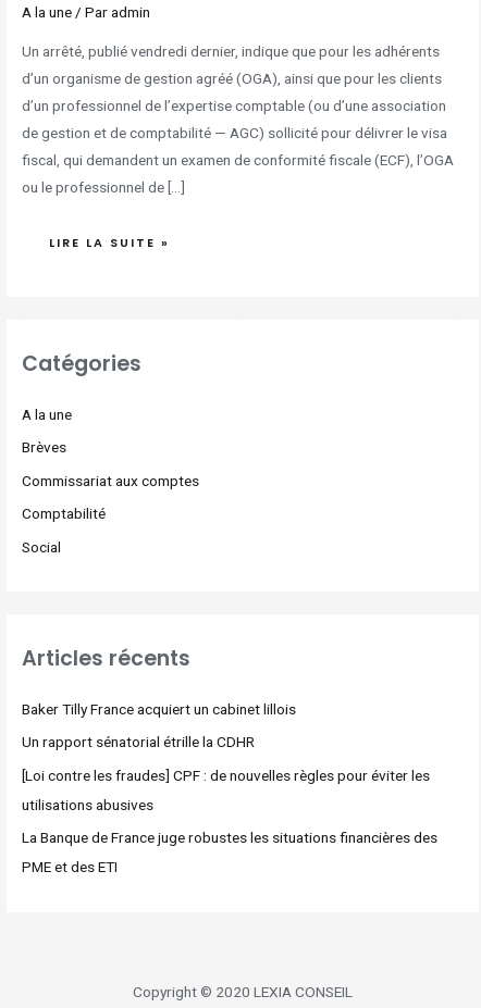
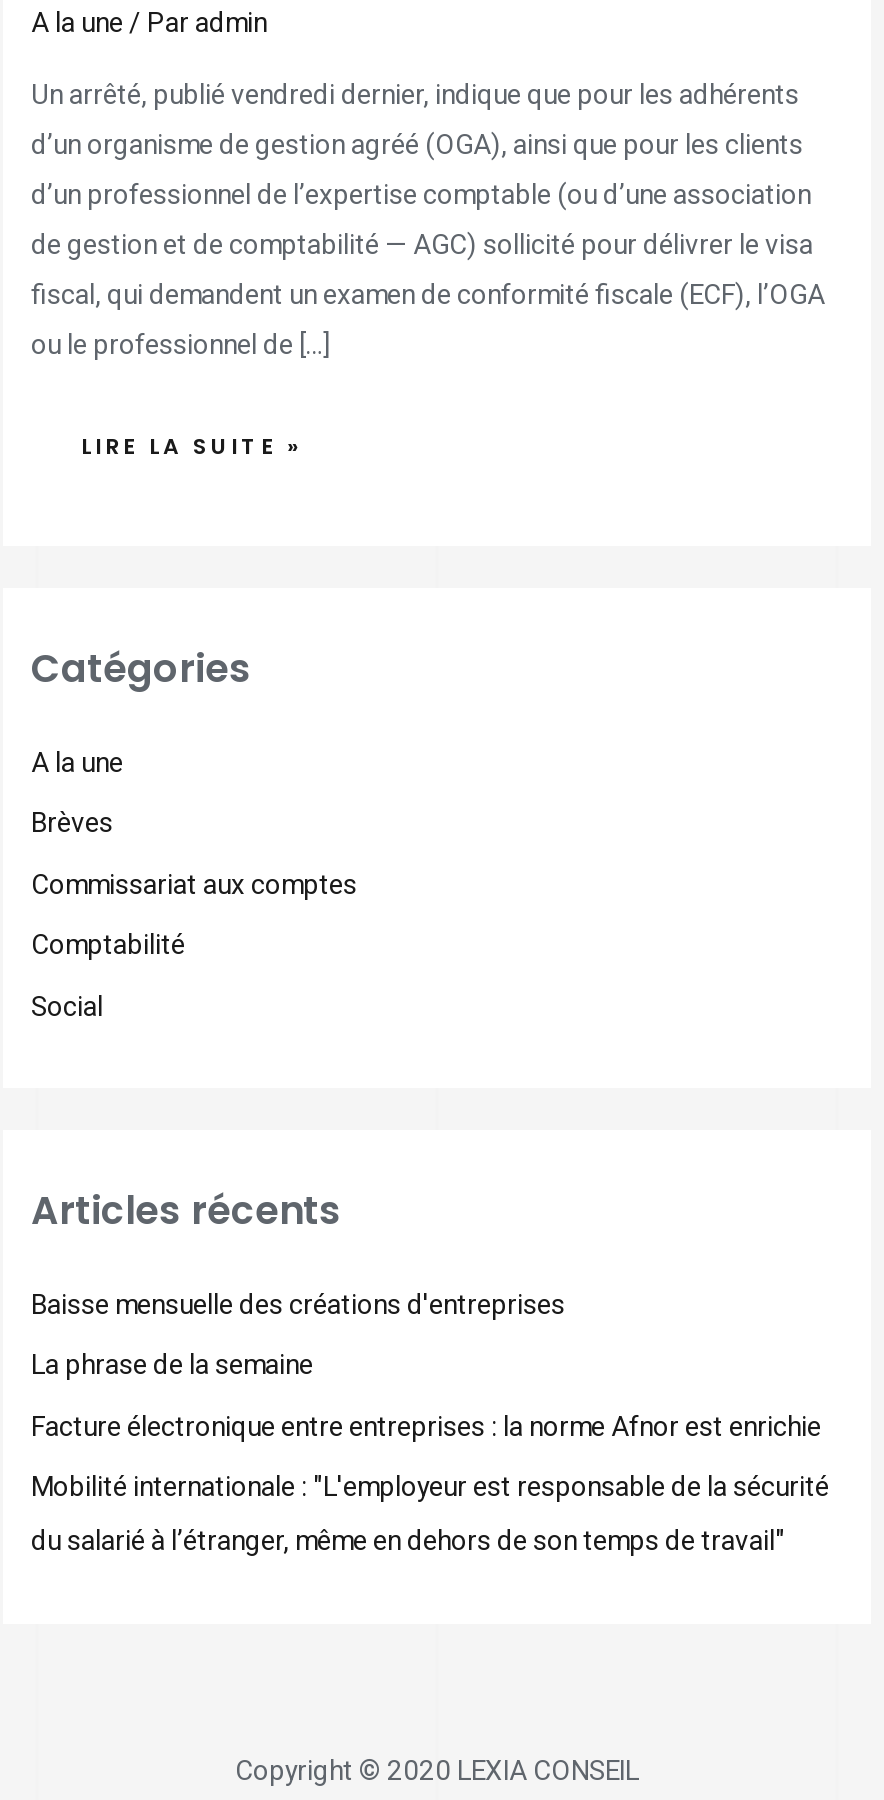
[22,700,437,876] Baker Tilly France acquiert un cabinet lillois | Un rapport sénatorial étrille la CDHR | [Loi contre les fraudes] CPF : de nouvelles règles pour éviter les | utilisations abusives | La Banque de France juge robustes les situations financières des | PME et des ETI -> [31,1288,829,1556] Baisse mensuelle des créations d'entreprises | La phrase de la semaine | Facture électronique entre entreprises : la norme Afnor est enrichie | Mobilité internationale : "L'employeur est responsable de la sécurité | du salarié à l’étranger, même en dehors de son temps de travail"

